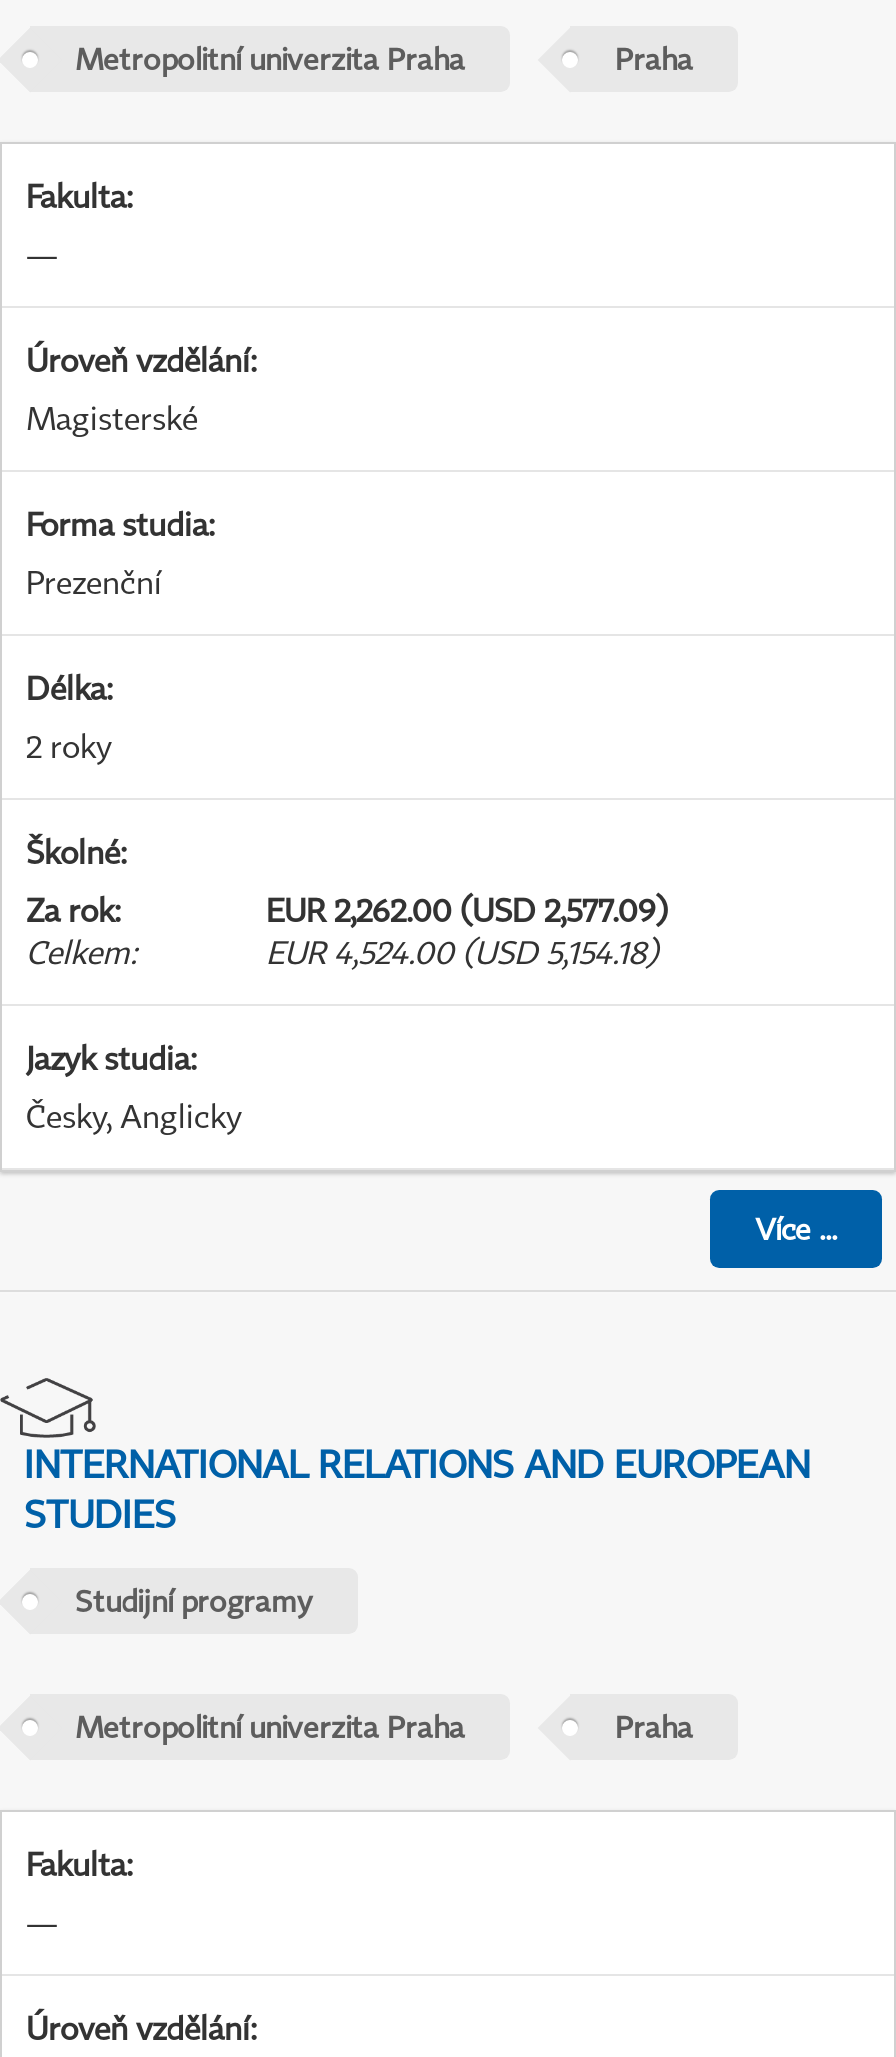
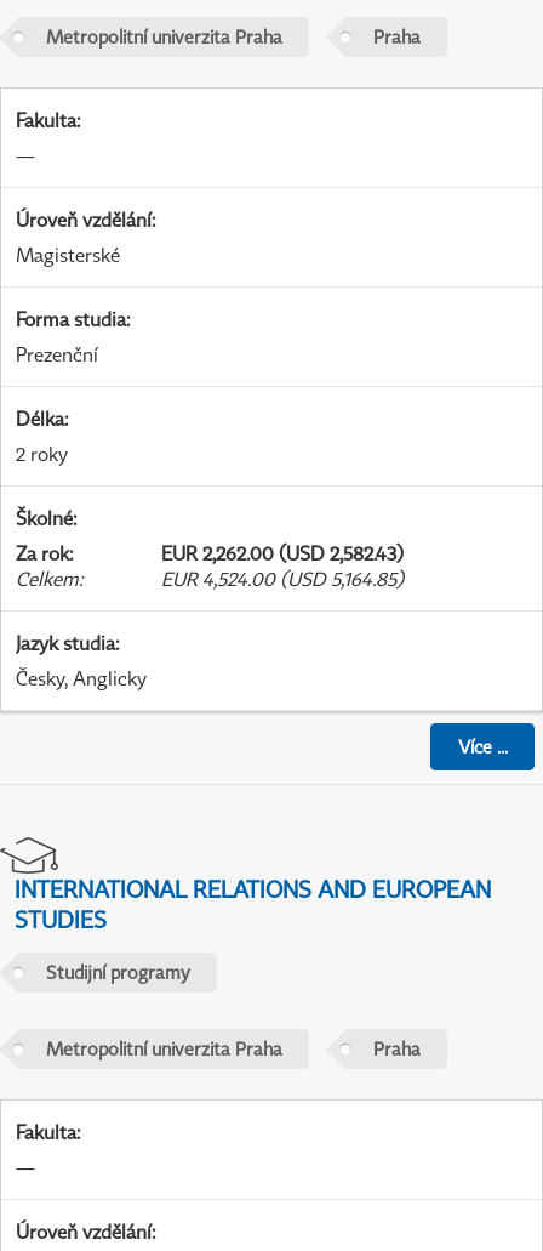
[266,890,668,930] EUR 2,262.00 (USD 2,577.09) -> [161,541,404,566] EUR 2,262.00 (USD 2,582.43)
[266,932,658,972] EUR 4,524.00 (USD 5,154.18) -> [161,567,404,591] EUR 4,524.00 (USD 5,164.85)

